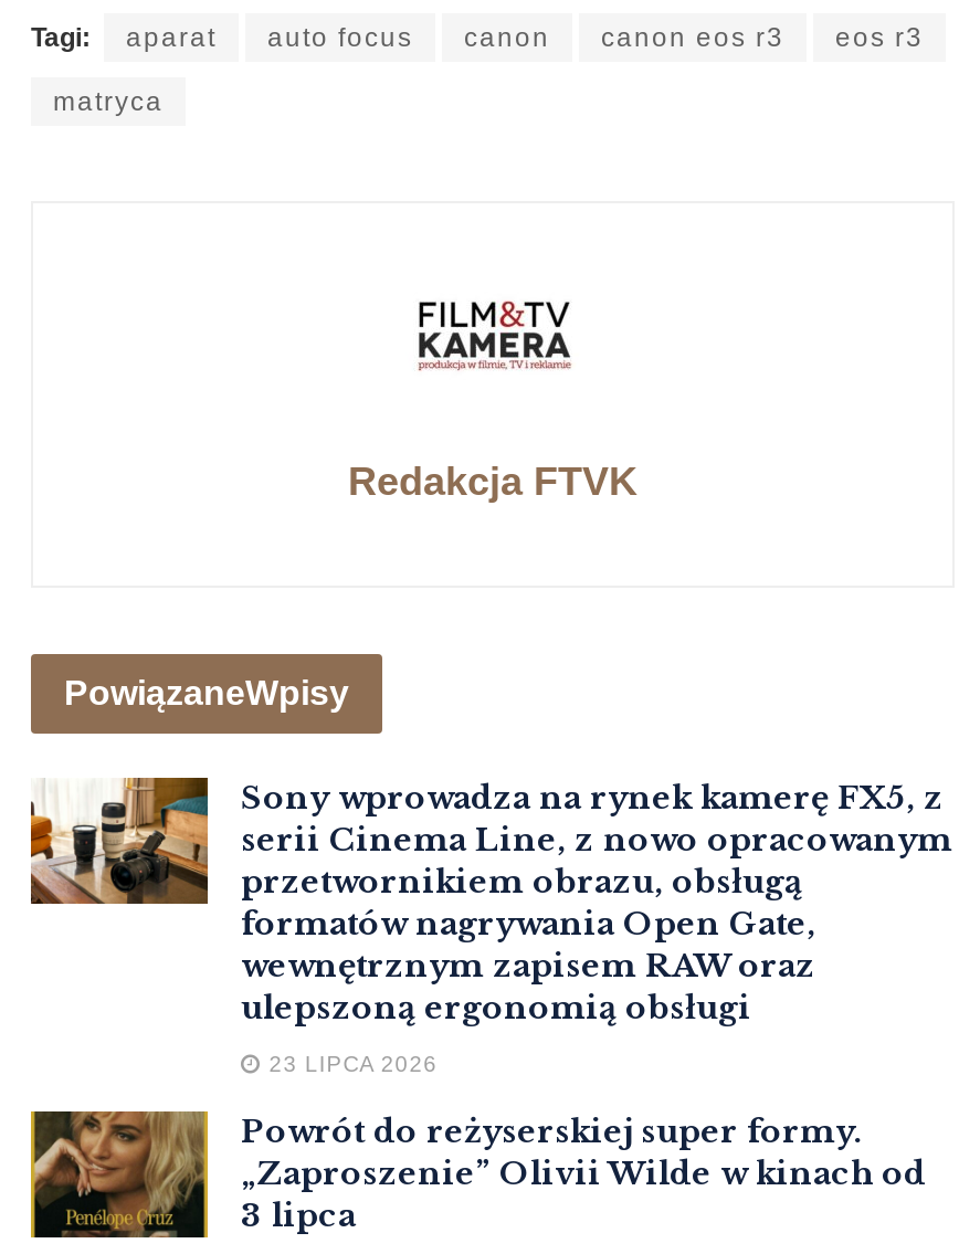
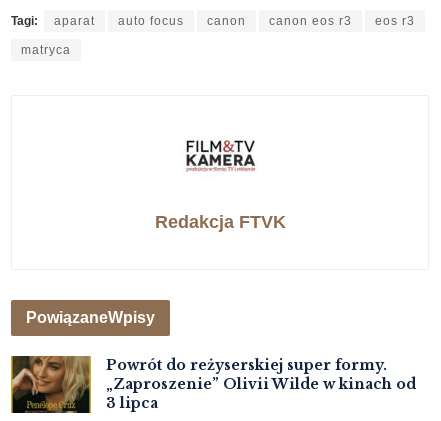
[29,778,952,1077] [image] | Sony wprowadza na rynek kamerę FX5, z | serii Cinema Line, z nowo opracowanym | przetwornikiem obrazu, obsługą | formatów nagrywania Open Gate, | wewnętrznym zapisem RAW oraz | ulepszoną ergonomią obsługi | 23 LIPCA 2026 -> none

